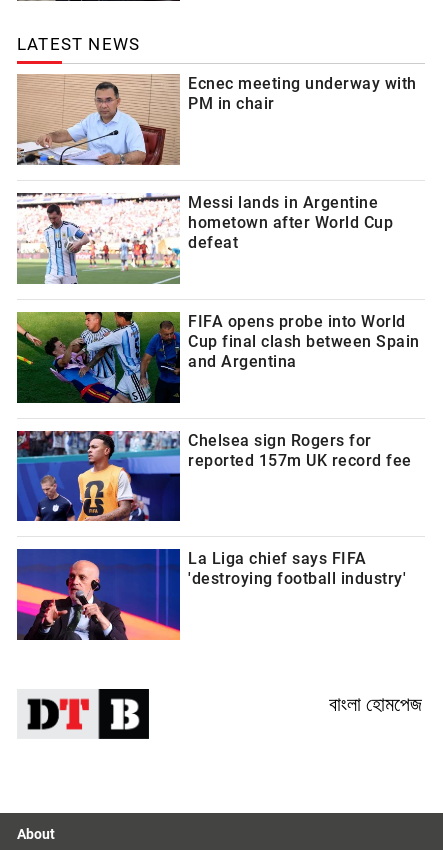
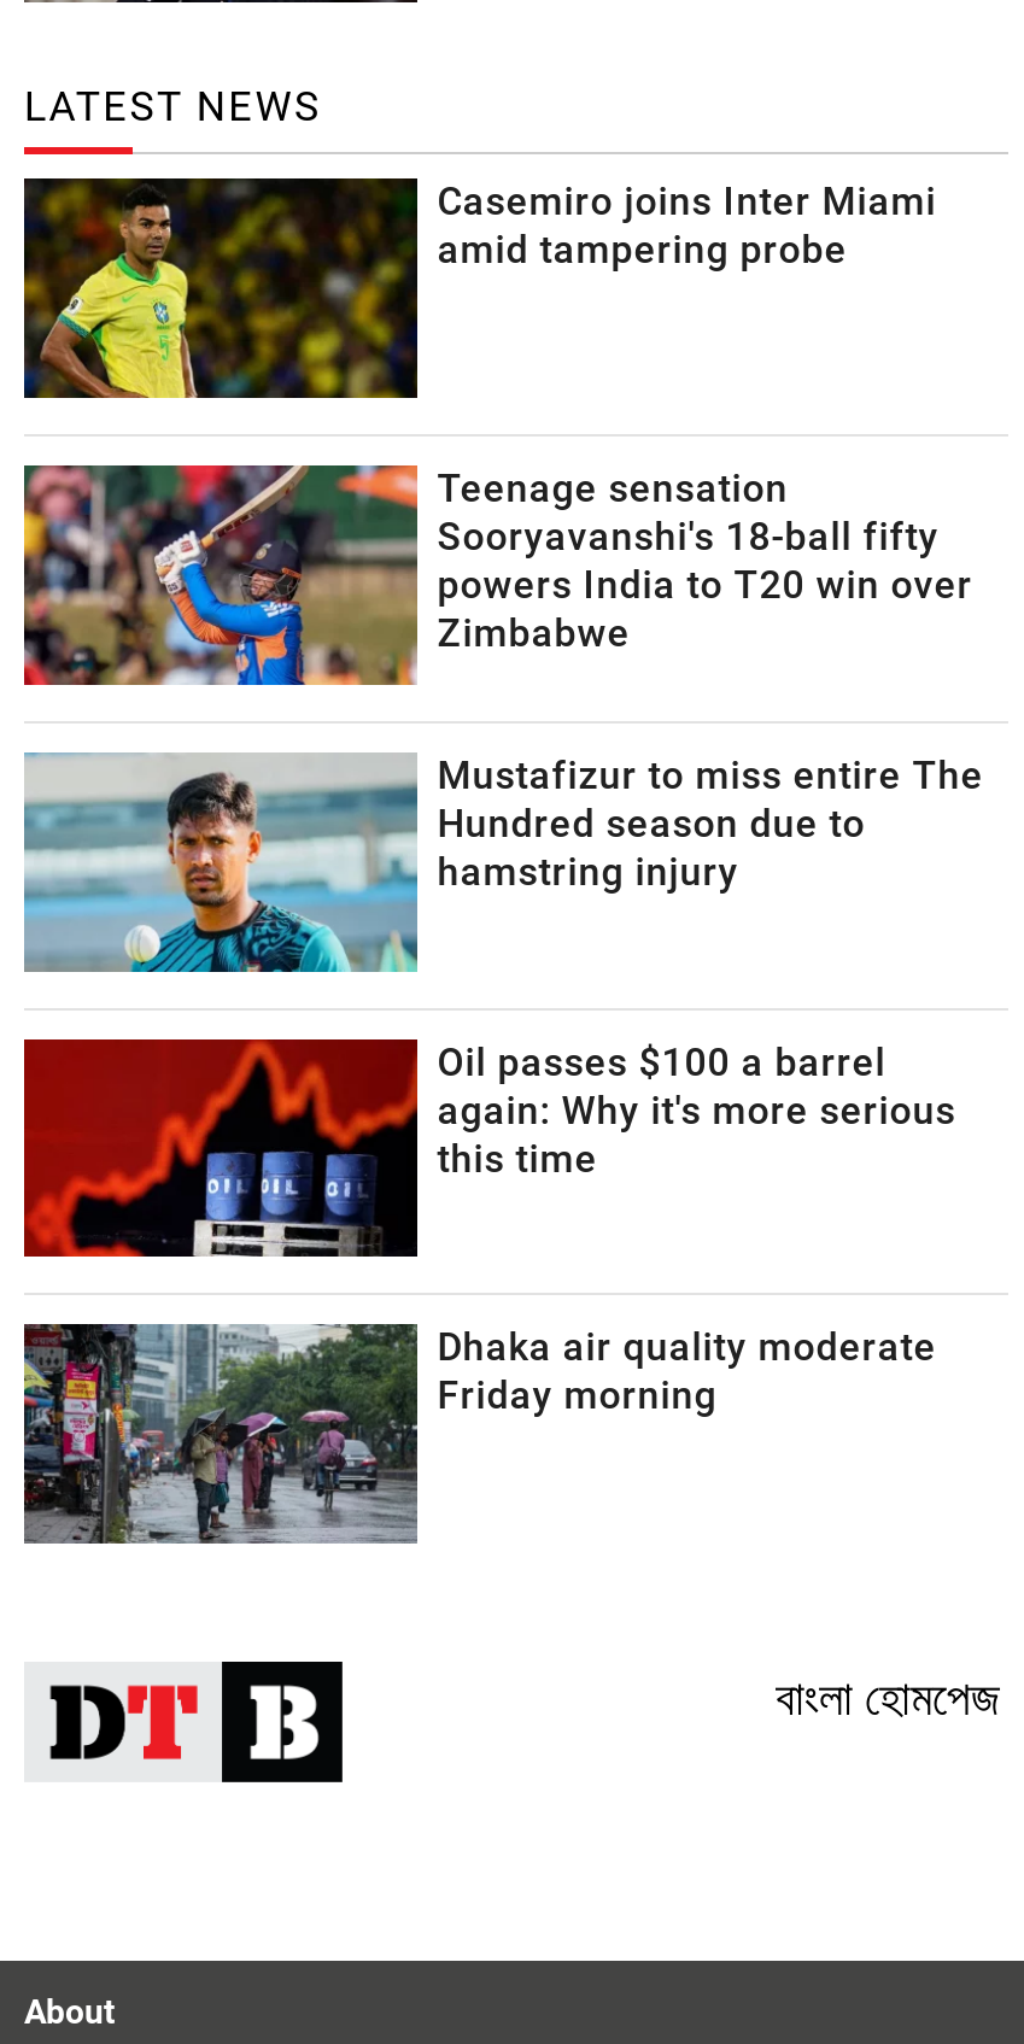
[16,74,417,166] [image] | Ecnec meeting underway with | PM in chair -> [22,176,936,400] [image] | Casemiro joins Inter Miami | amid tampering probe
[16,193,393,285] [image] | Messi lands in Argentine | hometown after World Cup | defeat -> [22,463,973,687] [image] | Teenage sensation | Sooryavanshi's 18-ball fifty | powers India to T20 win over | Zimbabwe
[16,311,420,404] [image] | FIFA opens probe into World | Cup final clash between Spain | and Argentina -> [22,750,983,974] [image] | Mustafizur to miss entire The | Hundred season due to | hamstring injury
[16,430,412,522] [image] | Chelsea sign Rogers for | reported 157m UK record fee -> [22,1037,956,1259] [image] | Oil passes $100 a barrel | again: Why it's more serious | this time
[16,548,406,641] [image] | La Liga chief says FIFA | 'destroying football industry' -> [22,1322,936,1546] [image] | Dhaka air quality moderate | Friday morning

